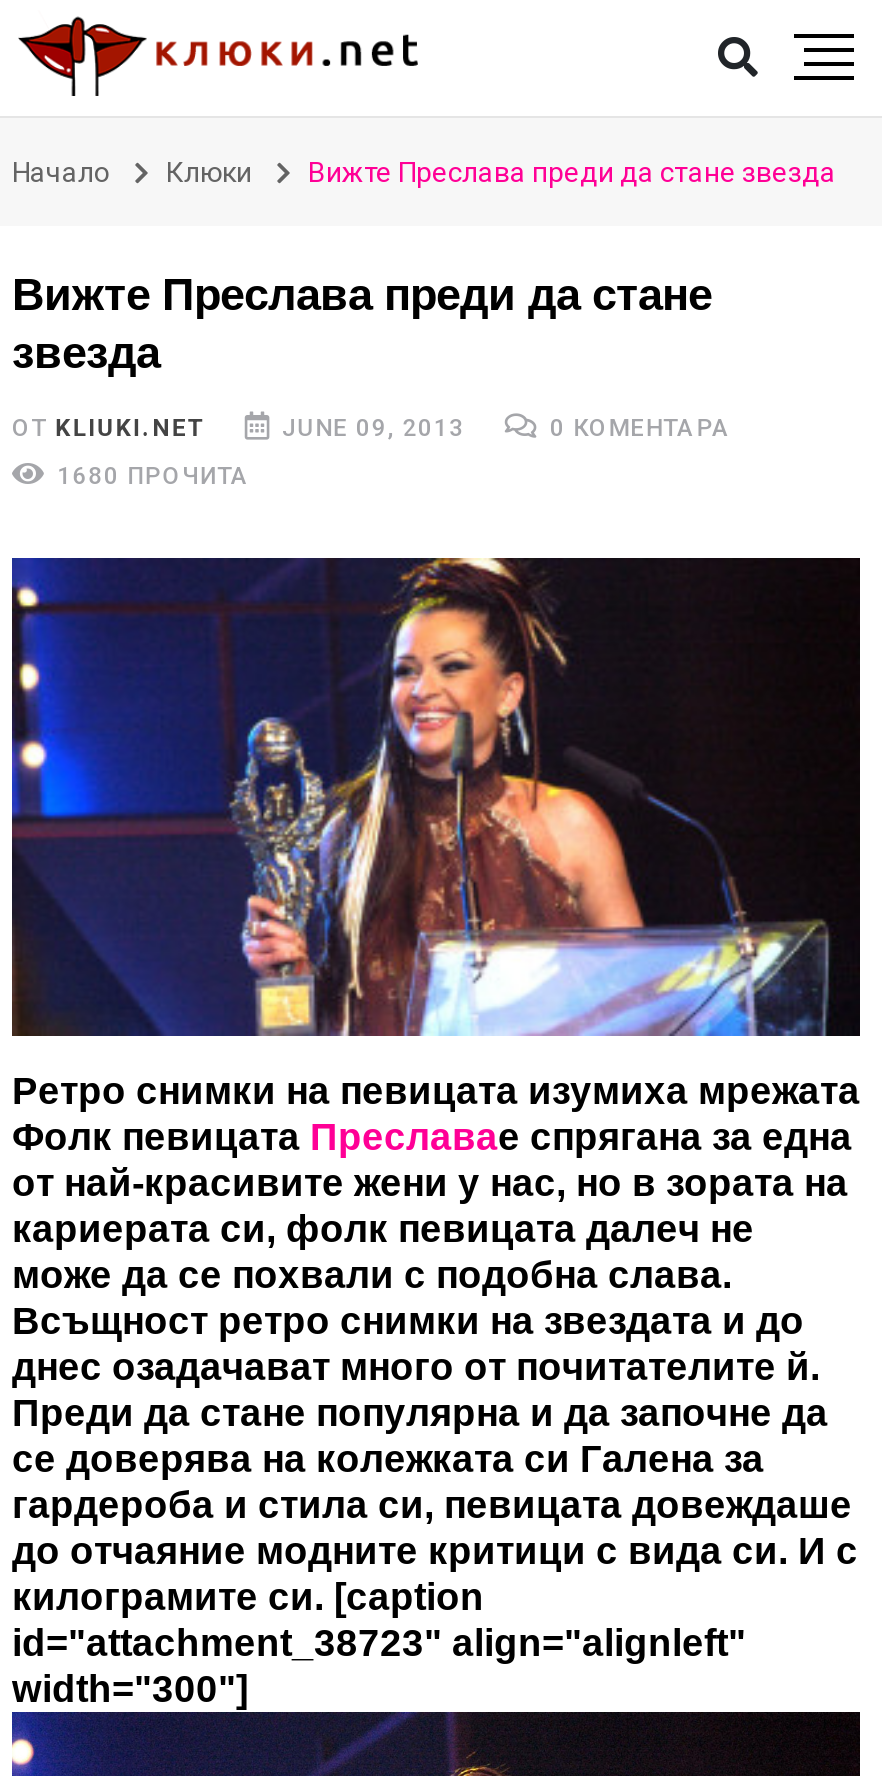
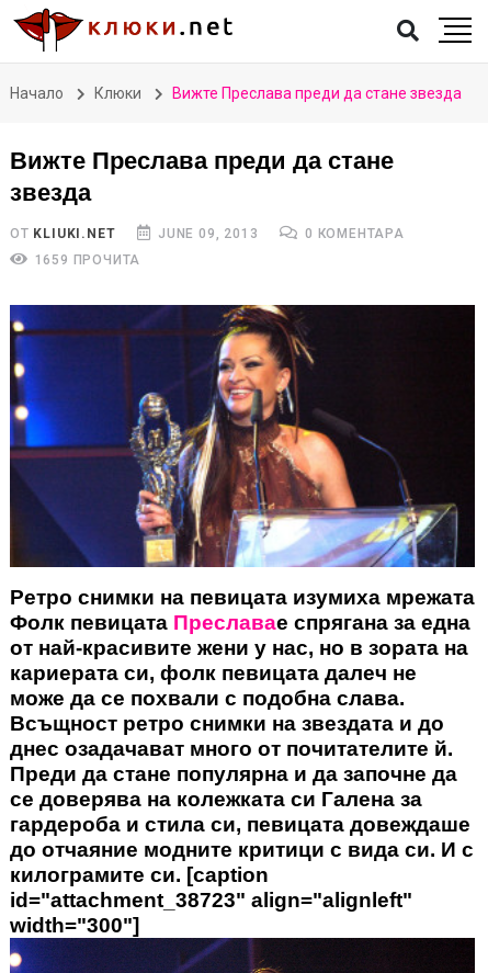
[50,462,250,490] 1680 ПРОЧИТА -> [30,252,141,268] 1659 ПРОЧИТА

